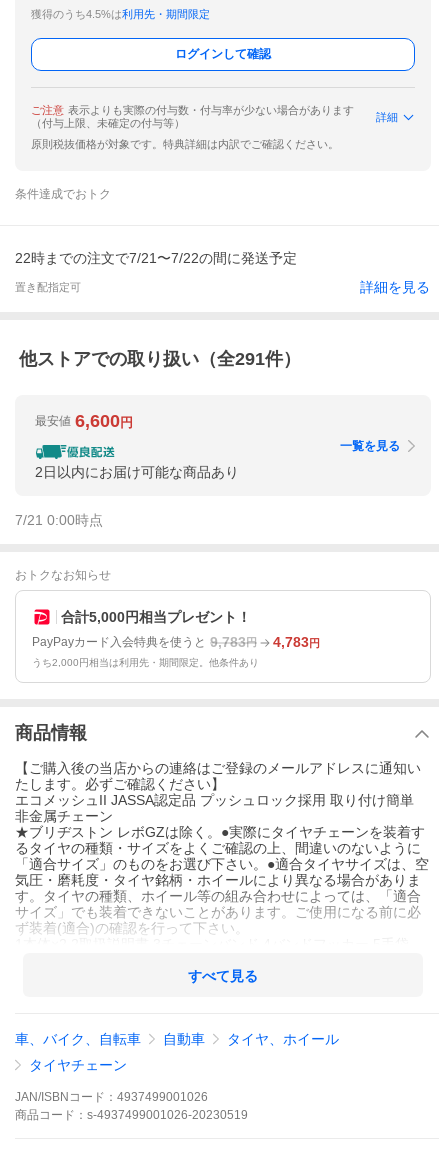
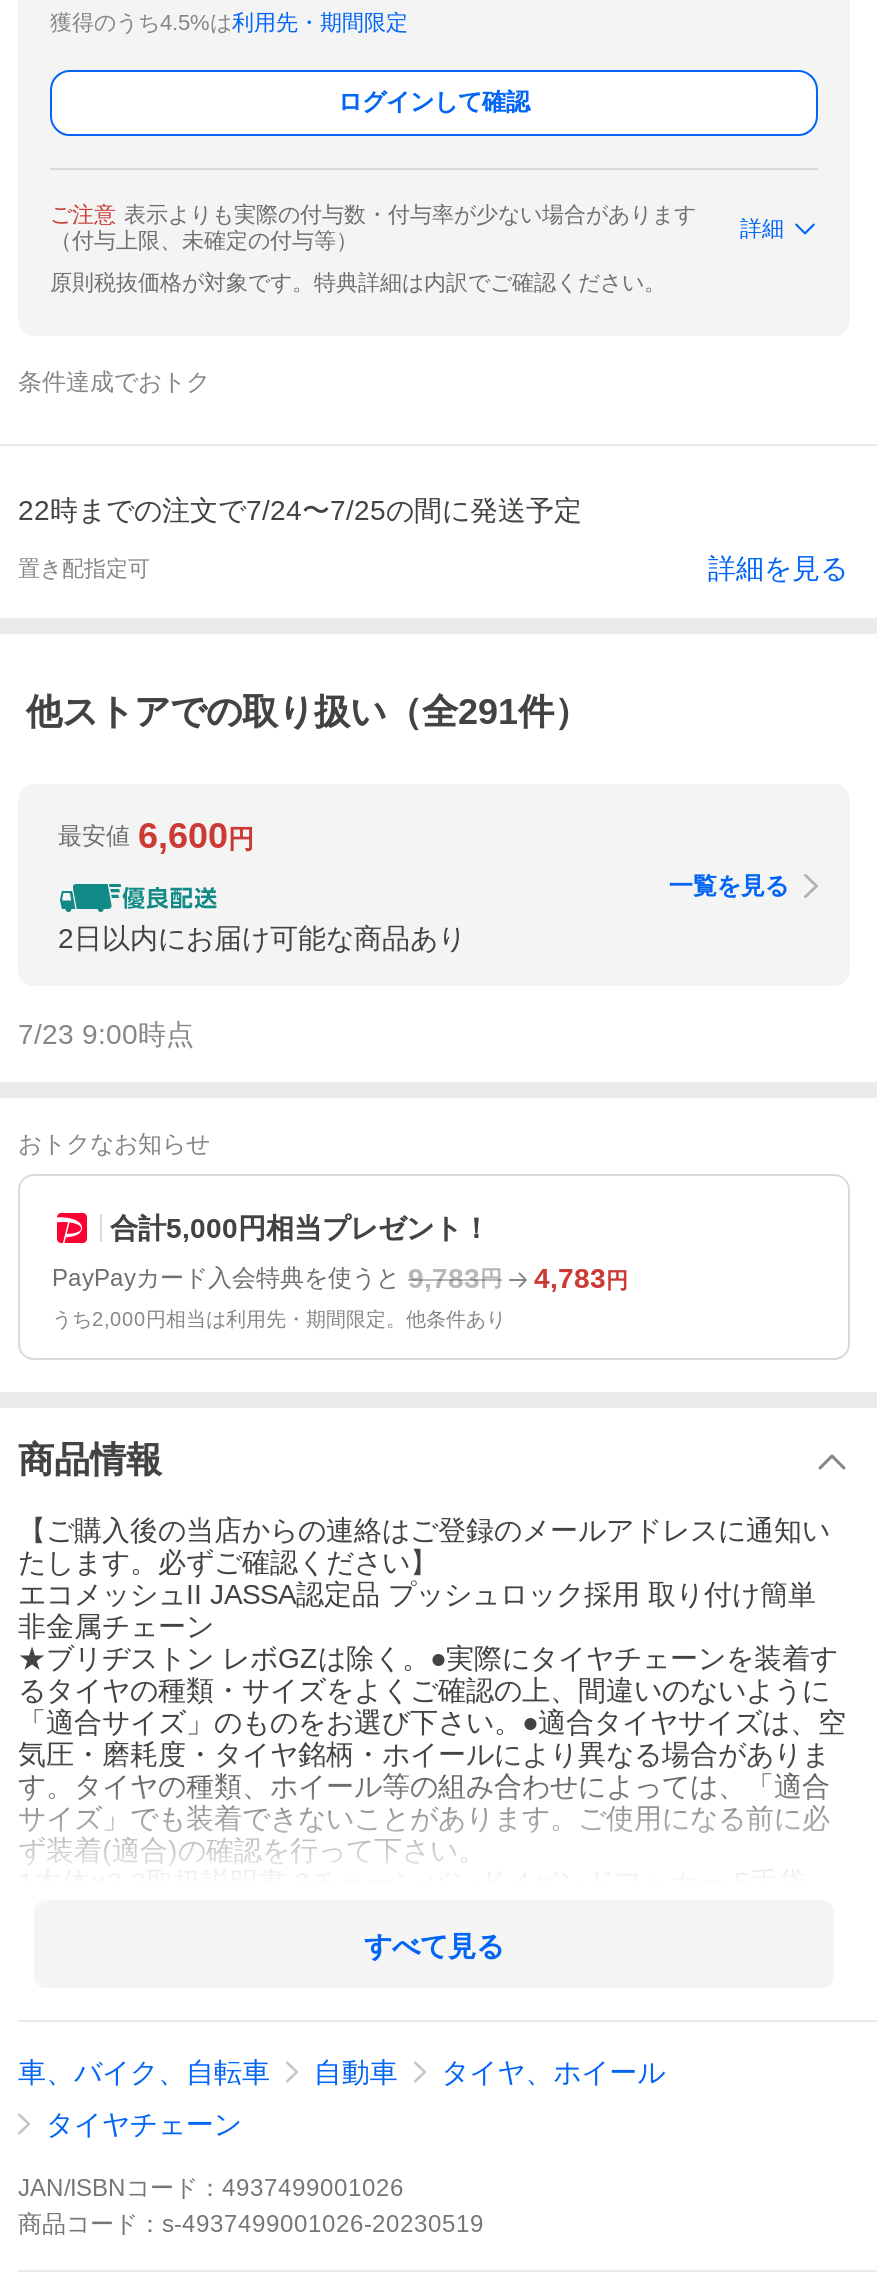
[15,250,297,266] 22時までの注文で7/21〜7/22の間に発送予定 -> [18,494,582,526] 22時までの注文で7/24〜7/25の間に発送予定
[15,512,103,528] 7/21 0:00時点 -> [18,1019,194,1051] 7/23 9:00時点

